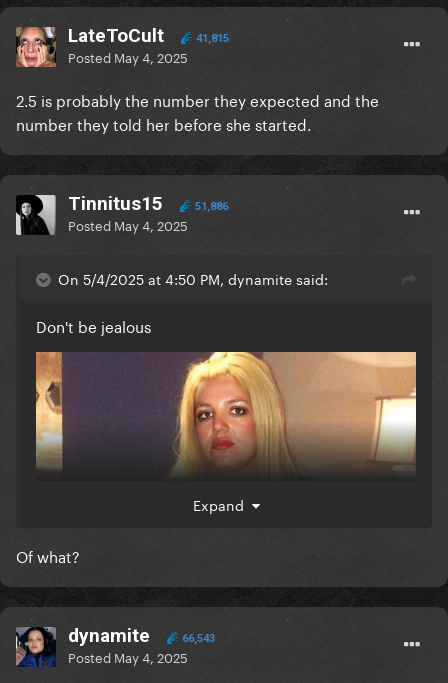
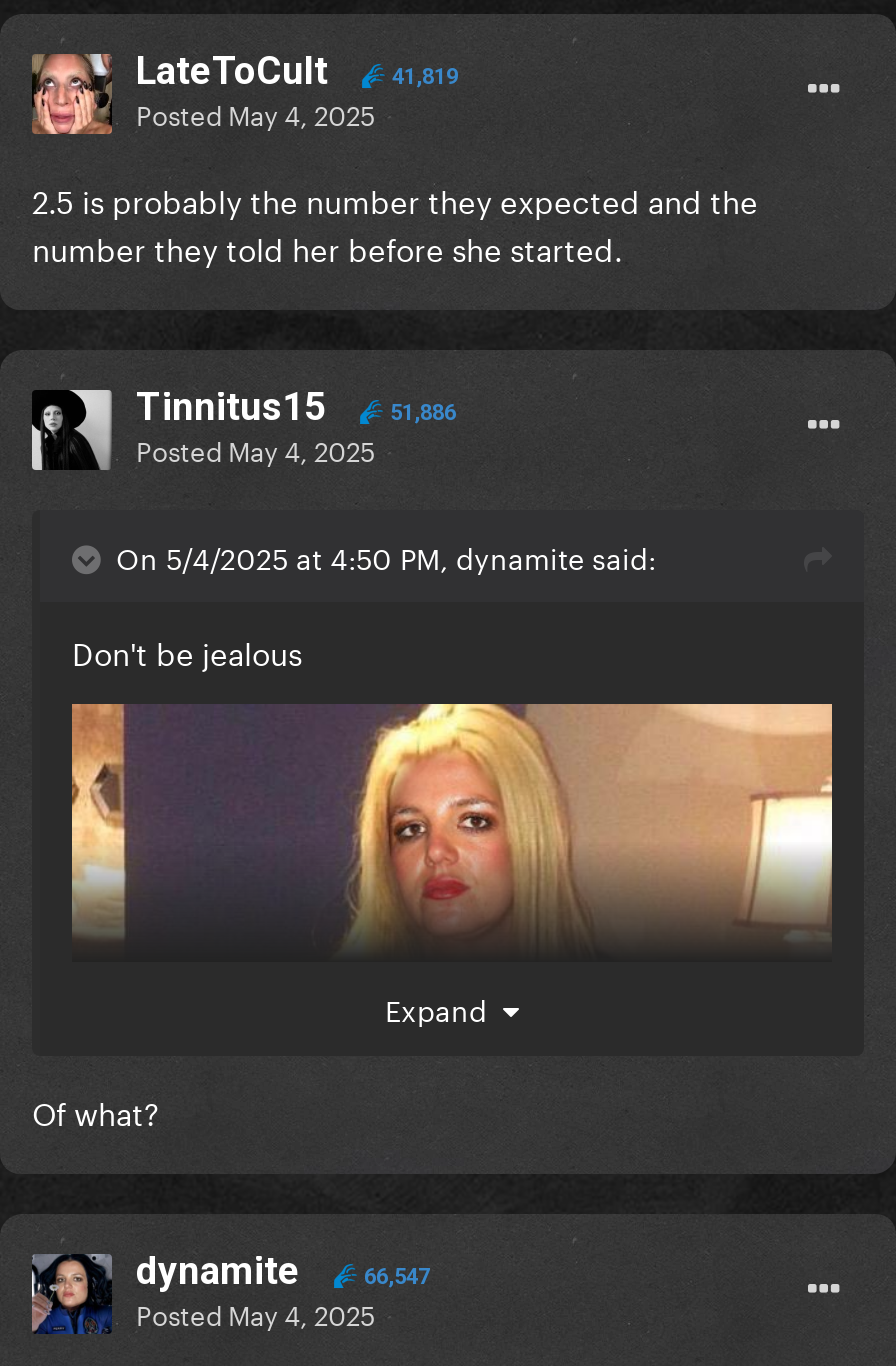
[193,32,229,45] 41,815 -> [386,65,458,91] 41,819
[68,624,215,647] dynamite 66,543 -> [136,1249,430,1295] dynamite 66,547

